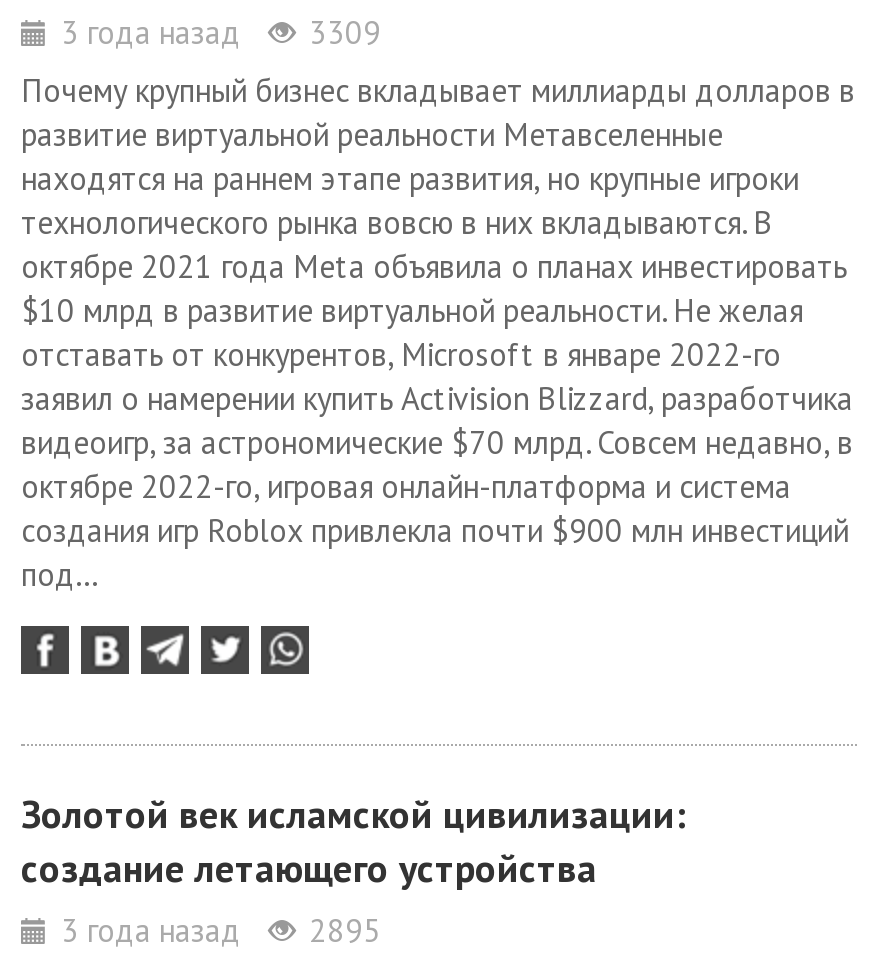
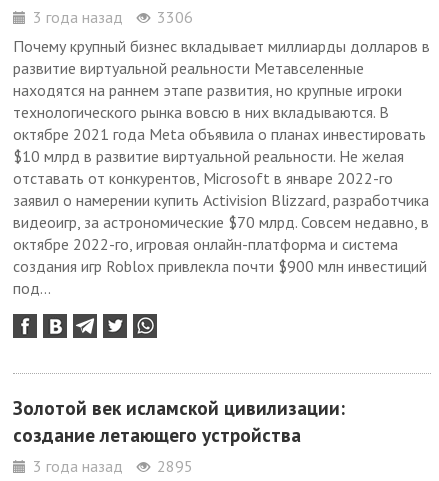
[53,12,381,52] 3 года назад 3309 -> [29,7,193,27] 3 года назад 3306

